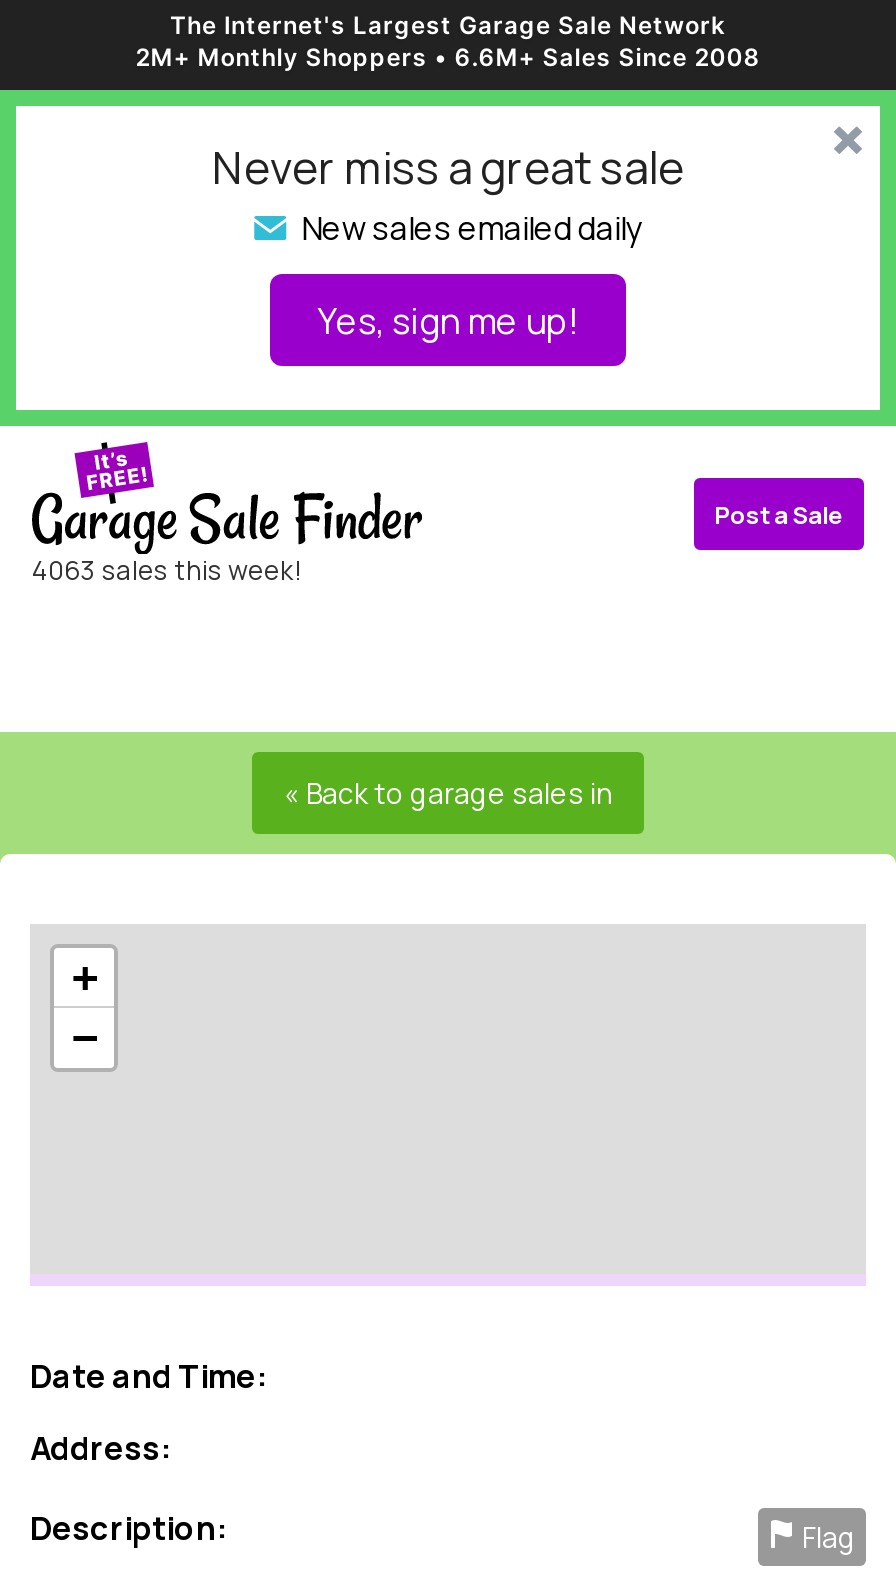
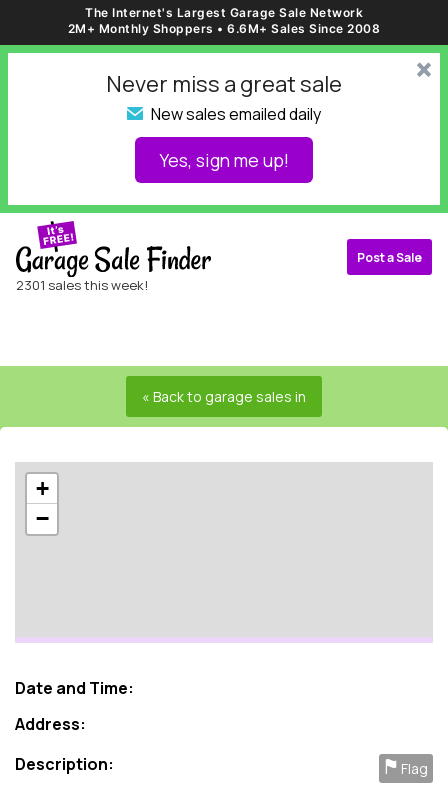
[32,552,314,588] 4063 sales this week! -> [16,276,154,294] 2301 sales this week!

